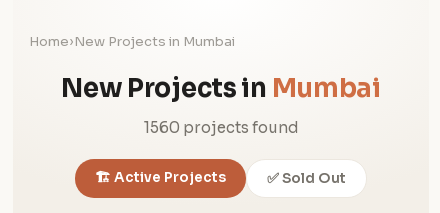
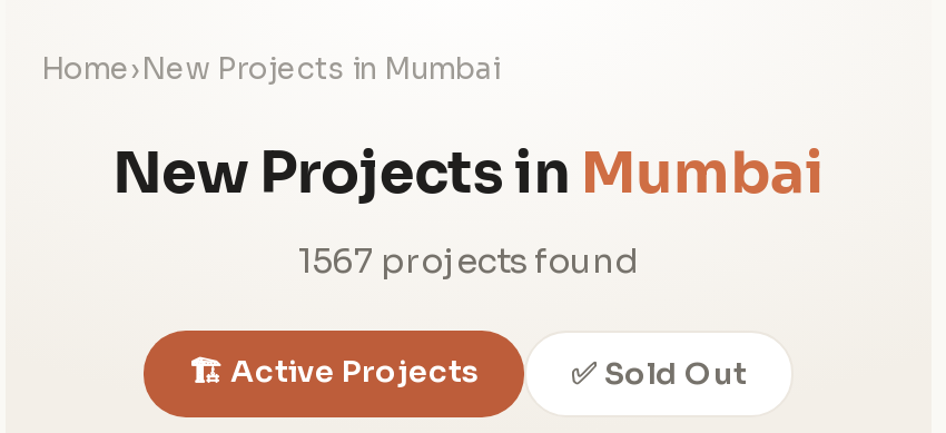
[143,118,298,137] 1560 projects found -> [298,239,639,282] 1567 projects found

